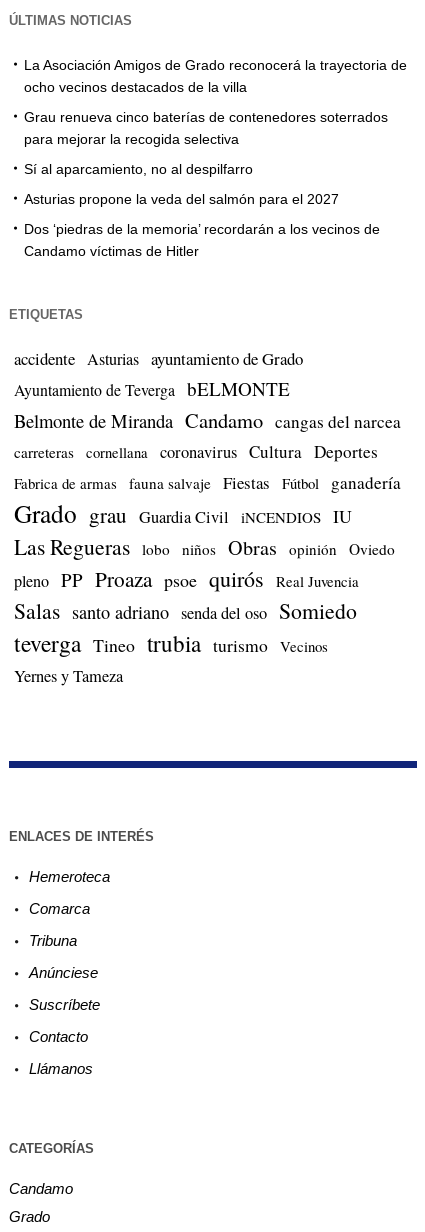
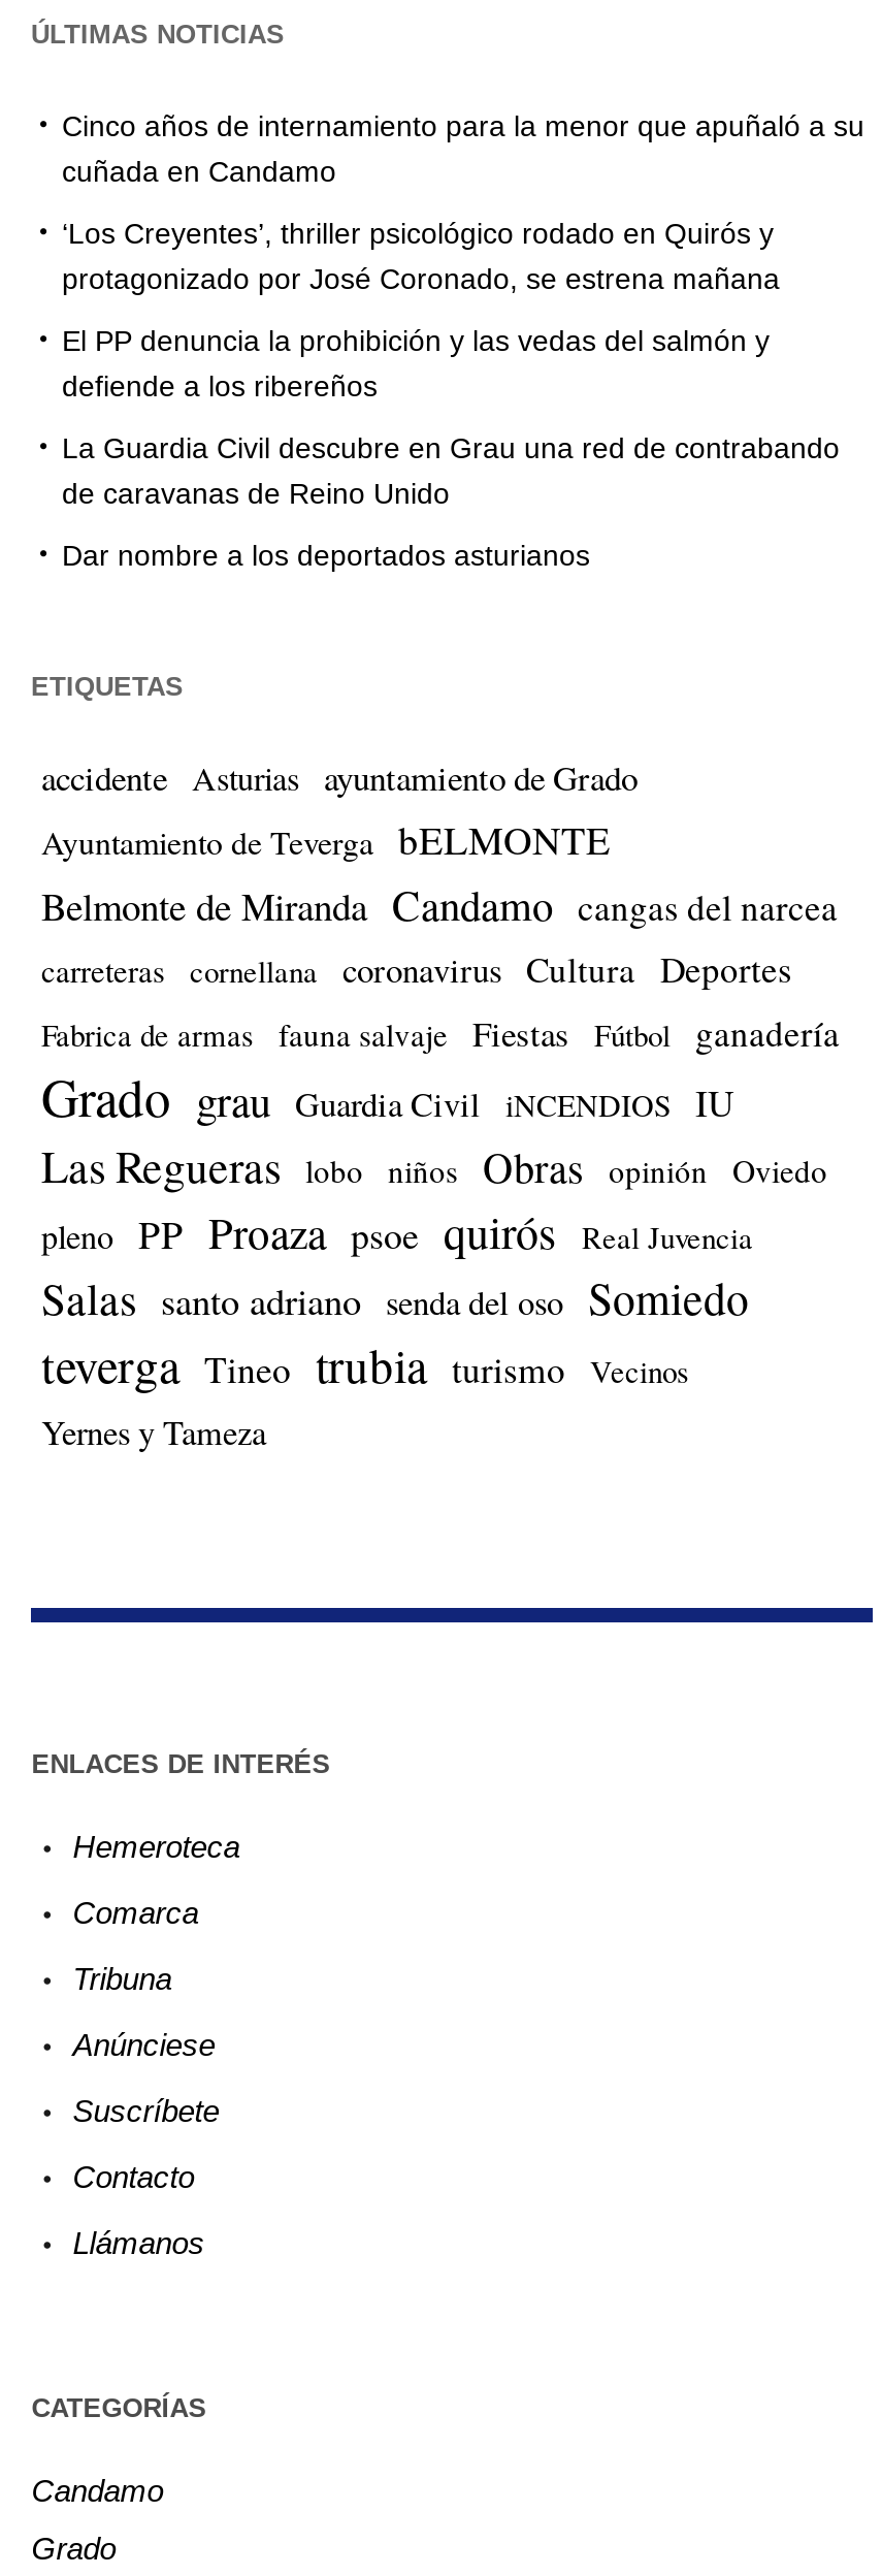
[24,57,407,95] La Asociación Amigos de Grado reconocerá la trayectoria de | ocho vecinos destacados de la villa -> [62,109,864,187] Cinco años de internamiento para la menor que apuñaló a su | cuñada en Candamo
[24,109,388,147] Grau renueva cinco baterías de contenedores soterrados | para mejorar la recogida selectiva -> [62,216,780,295] ‘Los Creyentes’, thriller psicológico rodado en Quirós y | protagonizado por José Coronado, se estrena mañana
[24,161,253,177] Sí al aparcamiento, no al despilfarro -> [62,323,770,402] El PP denuncia la prohibición y las vedas del salmón y | defiende a los ribereños
[24,191,339,207] Asturias propone la veda del salmón para el 2027 -> [62,431,840,509] La Guardia Civil descubre en Grau una red de contrabando | de caravanas de Reino Unido
[24,221,380,259] Dos ‘piedras de la memoria’ recordarán a los vecinos de | Candamo víctimas de Hitler -> [62,538,590,571] Dar nombre a los deportados asturianos

